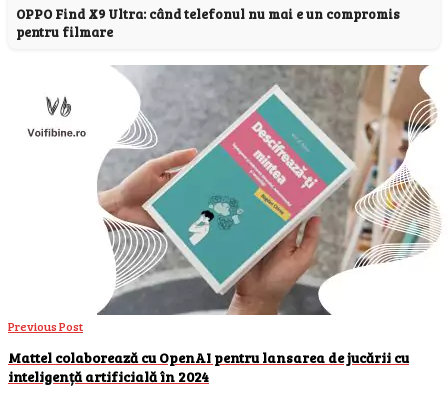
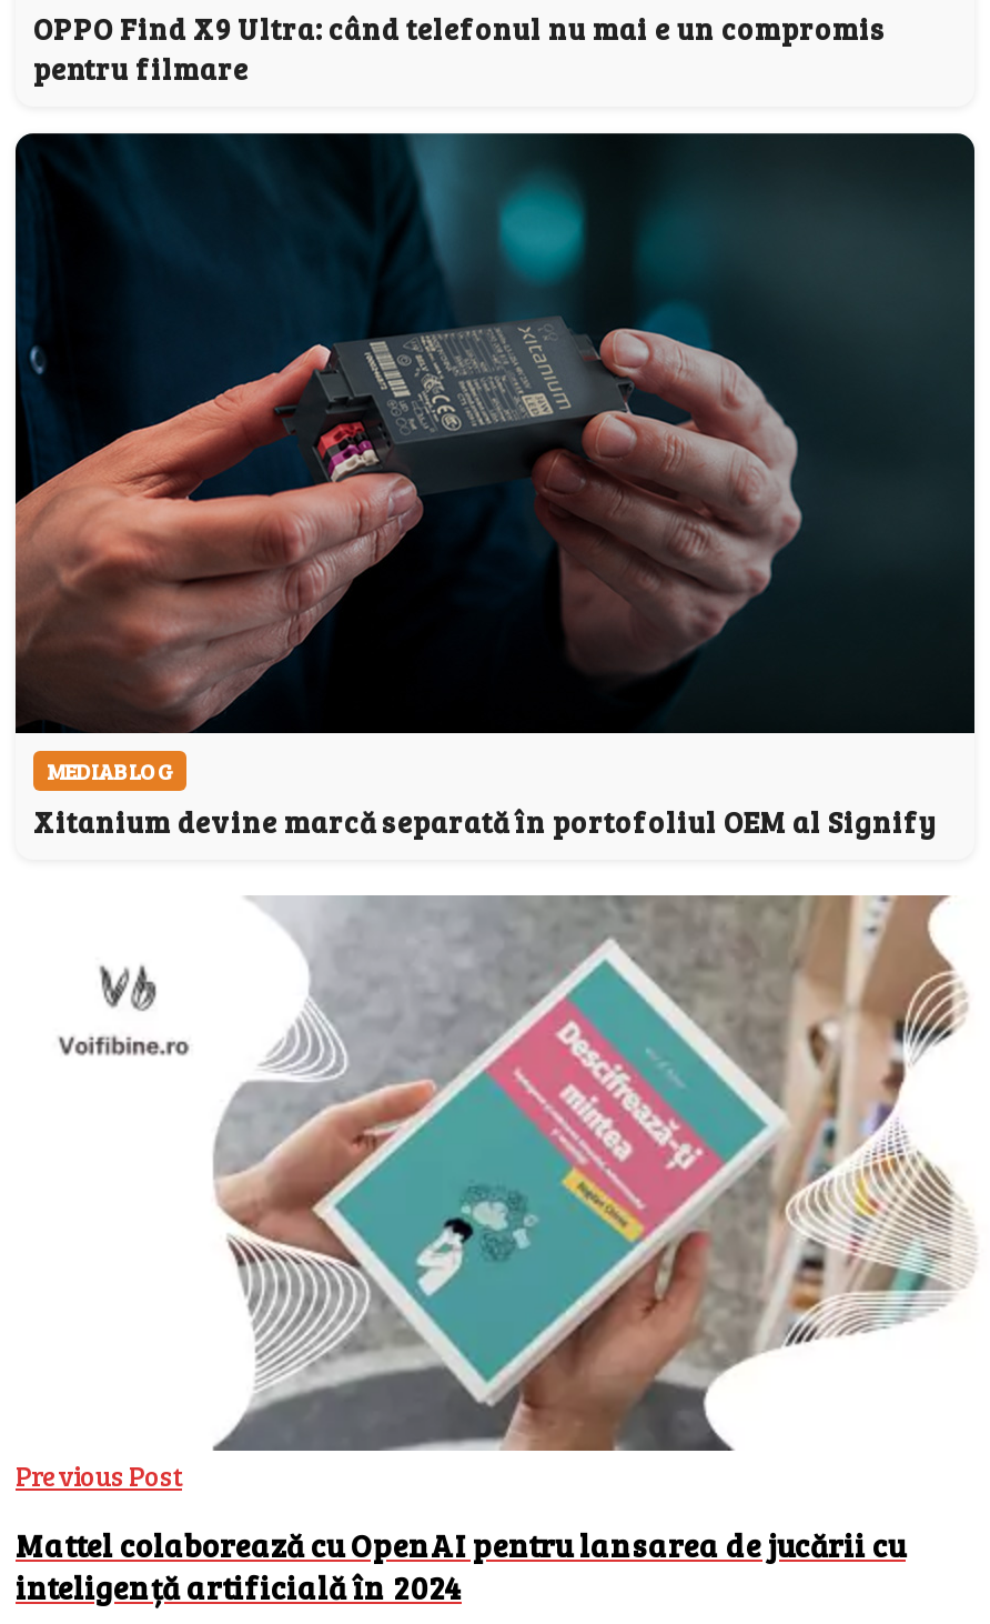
none -> [13,130,977,843] [image] | MEDIABLOG | Xitanium devine marcă separată în portofoliul OEM al Signify

